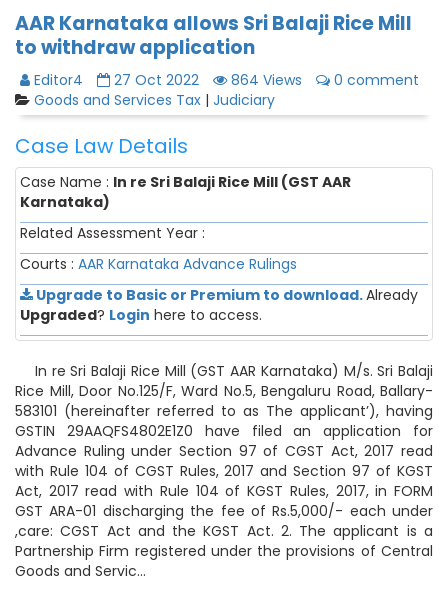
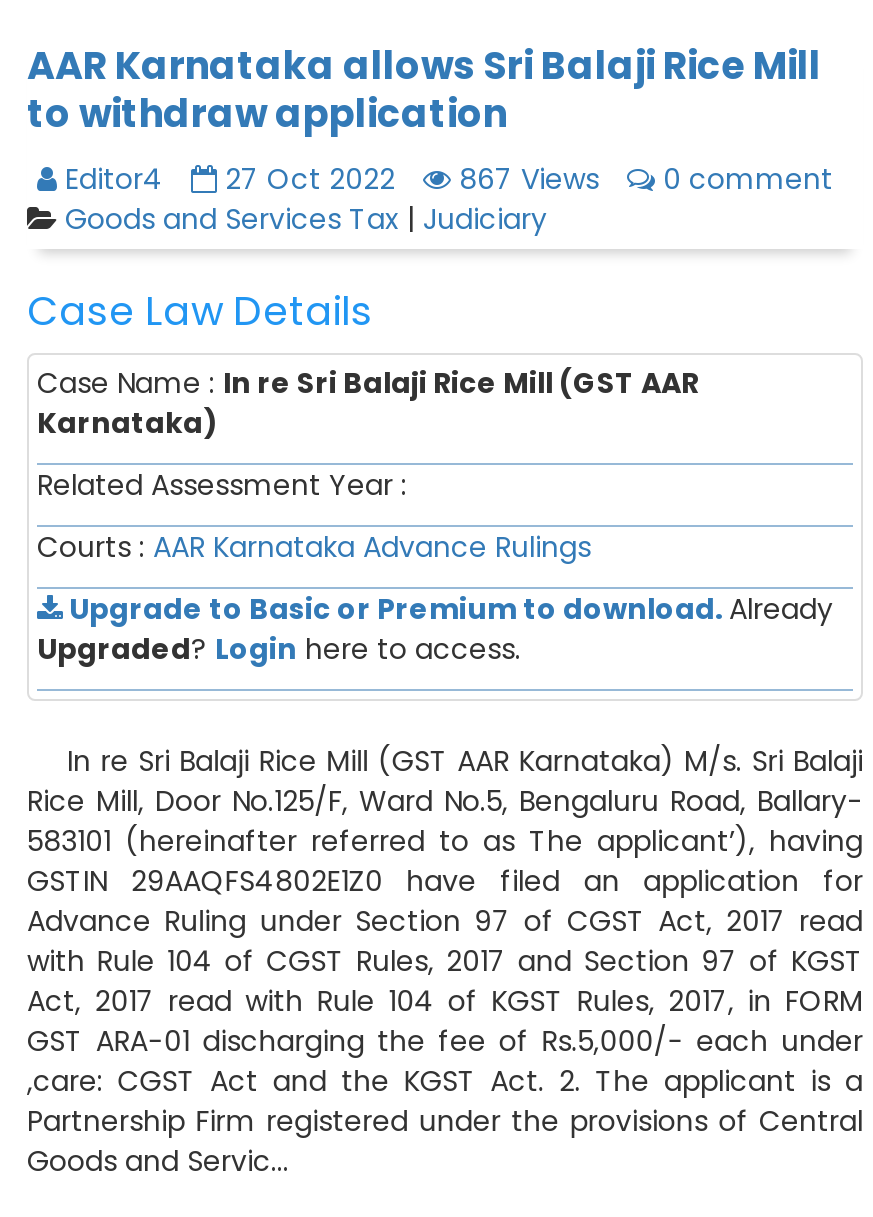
[30,70,419,90] Editor4 27 Oct 2022 864 Views 0 comment -> [57,159,833,199] Editor4 27 Oct 2022 867 Views 0 comment

